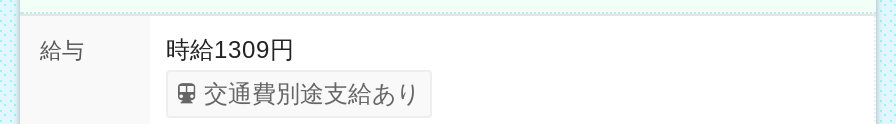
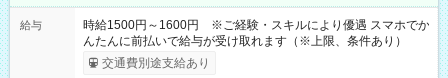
[166,36,294,64] 時給1309円 -> [83,18,430,48] 時給1500円～1600円 ※ご経験・スキルにより優遇 スマホでか | んたんに前払いで給与が受け取れます（※上限、条件あり）

